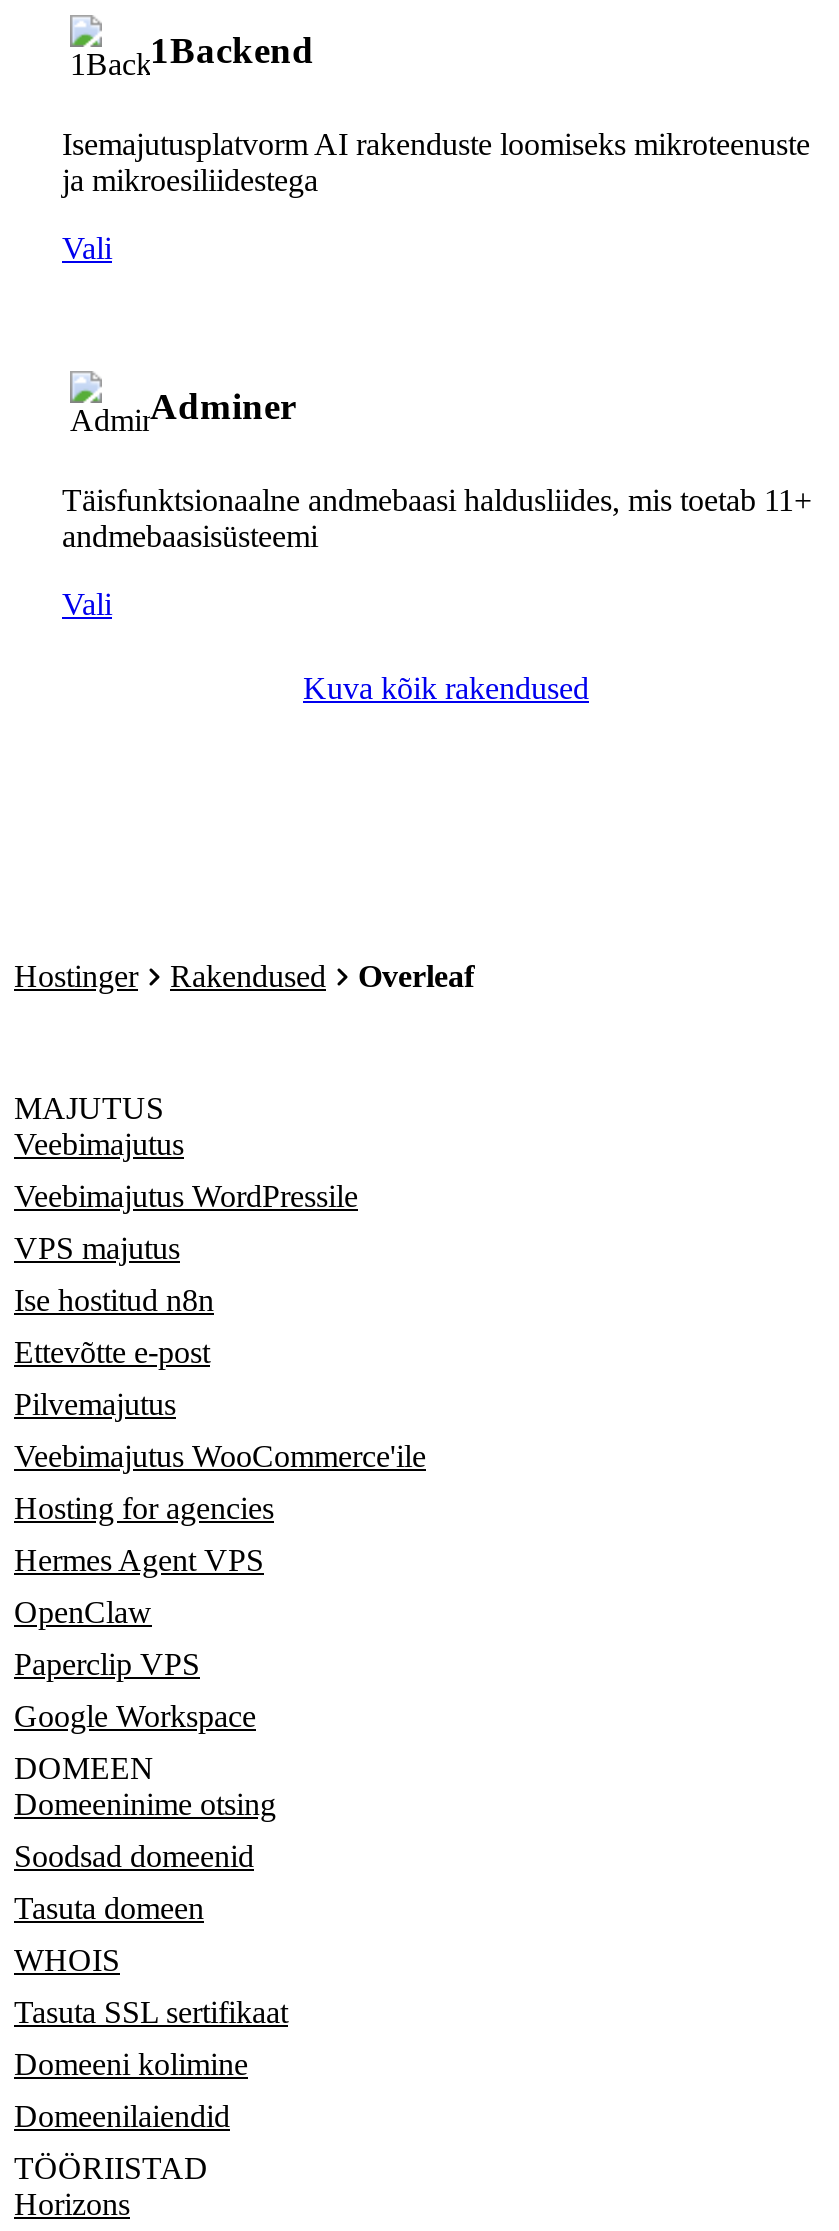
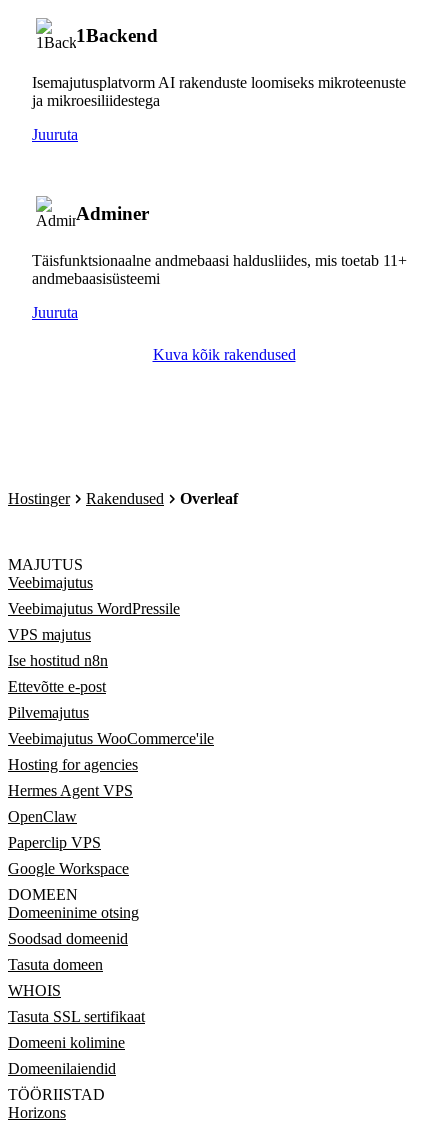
[62,230,112,264] Vali -> [32,126,78,143] Juuruta
[62,586,112,620] Vali -> [32,304,78,321] Juuruta

